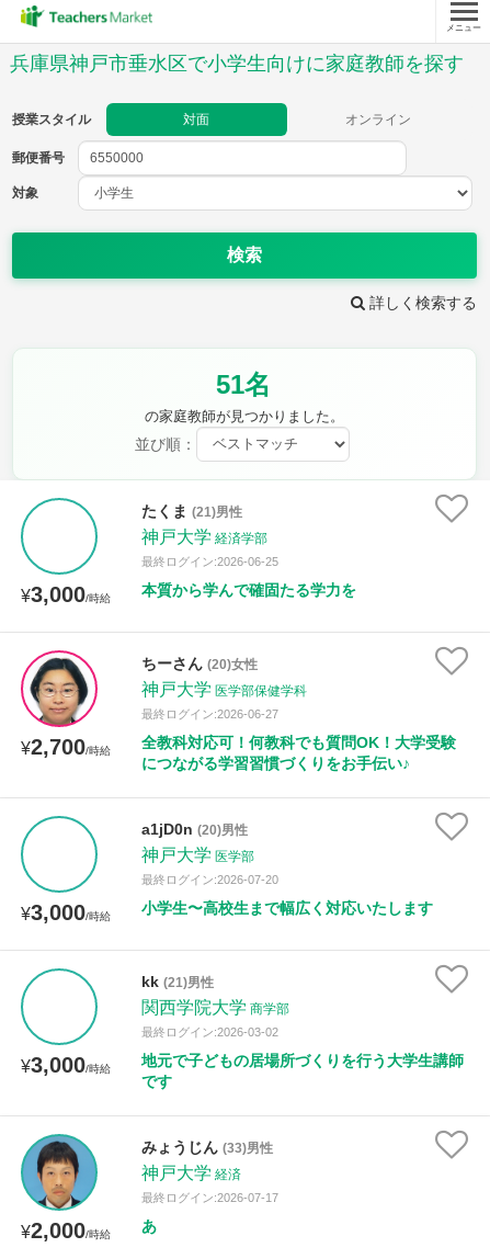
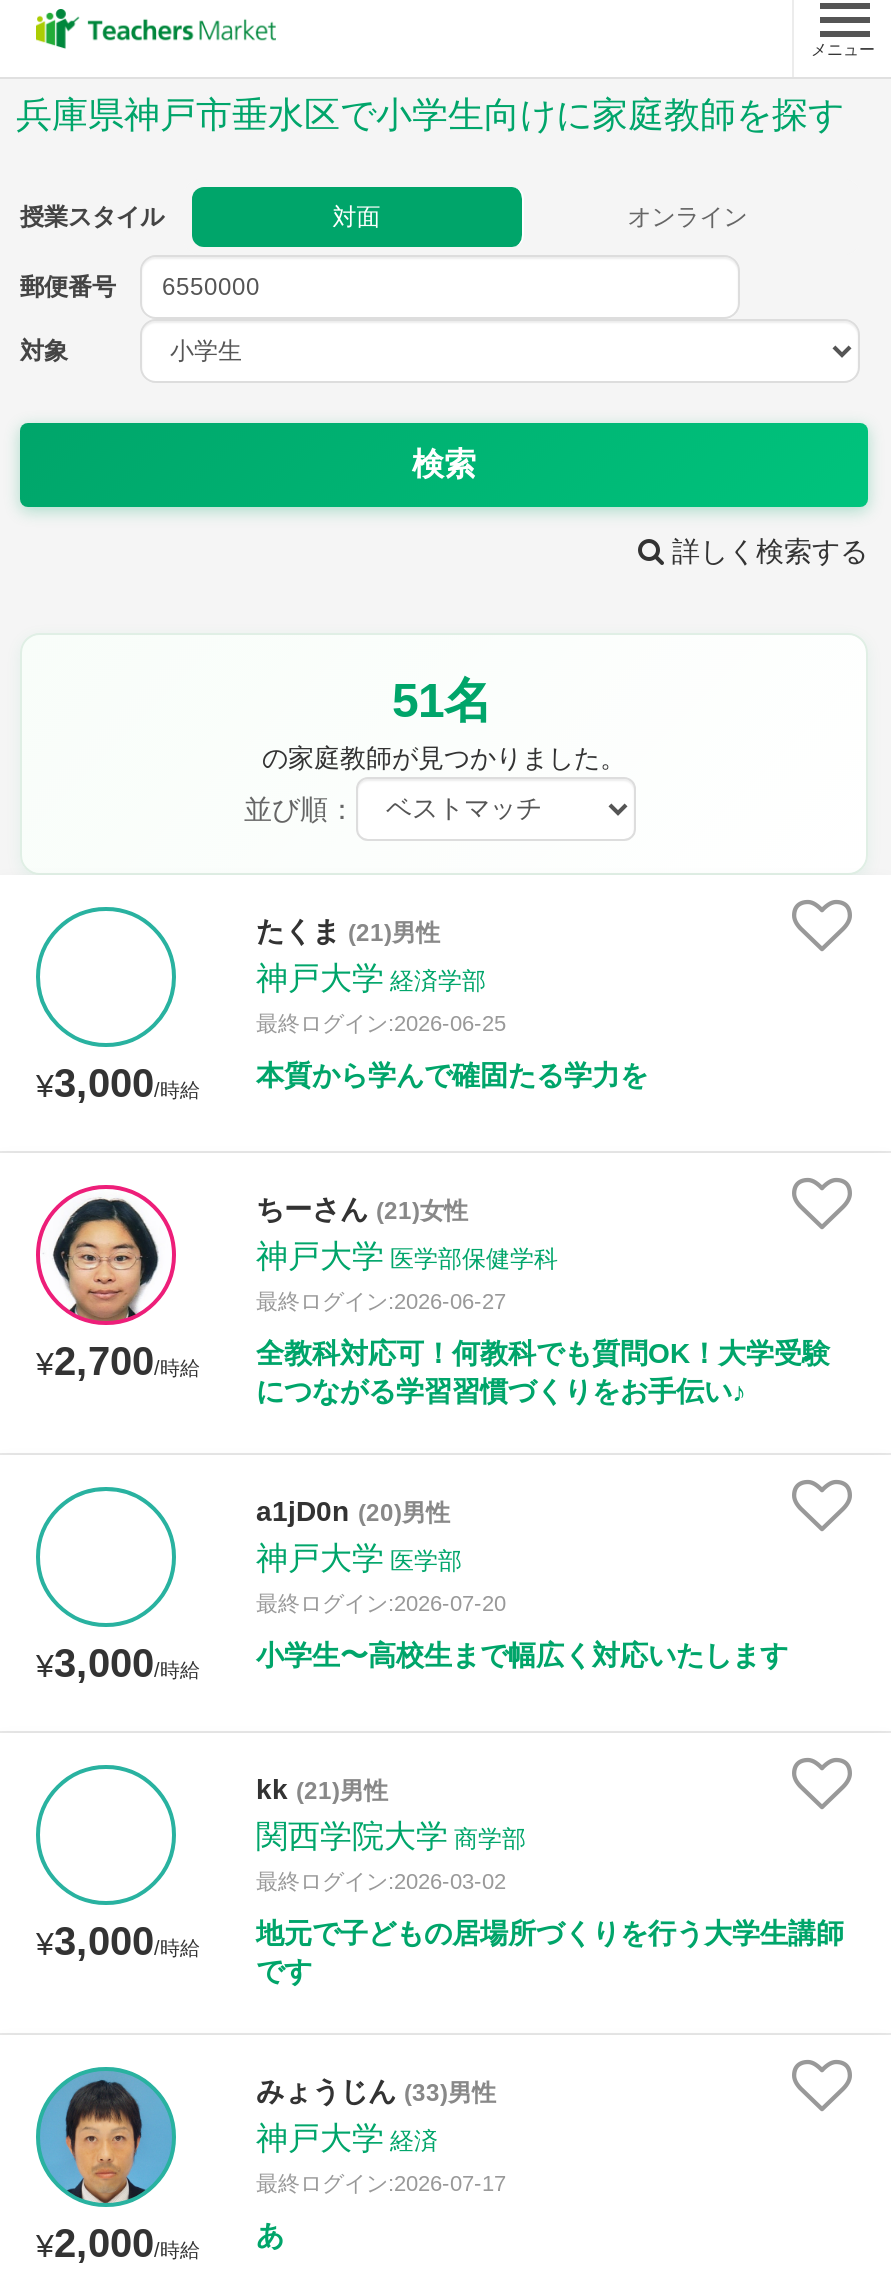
[141,655,258,672] ちーさん(20)女性 -> [256,1193,468,1225] ちーさん(21)女性

